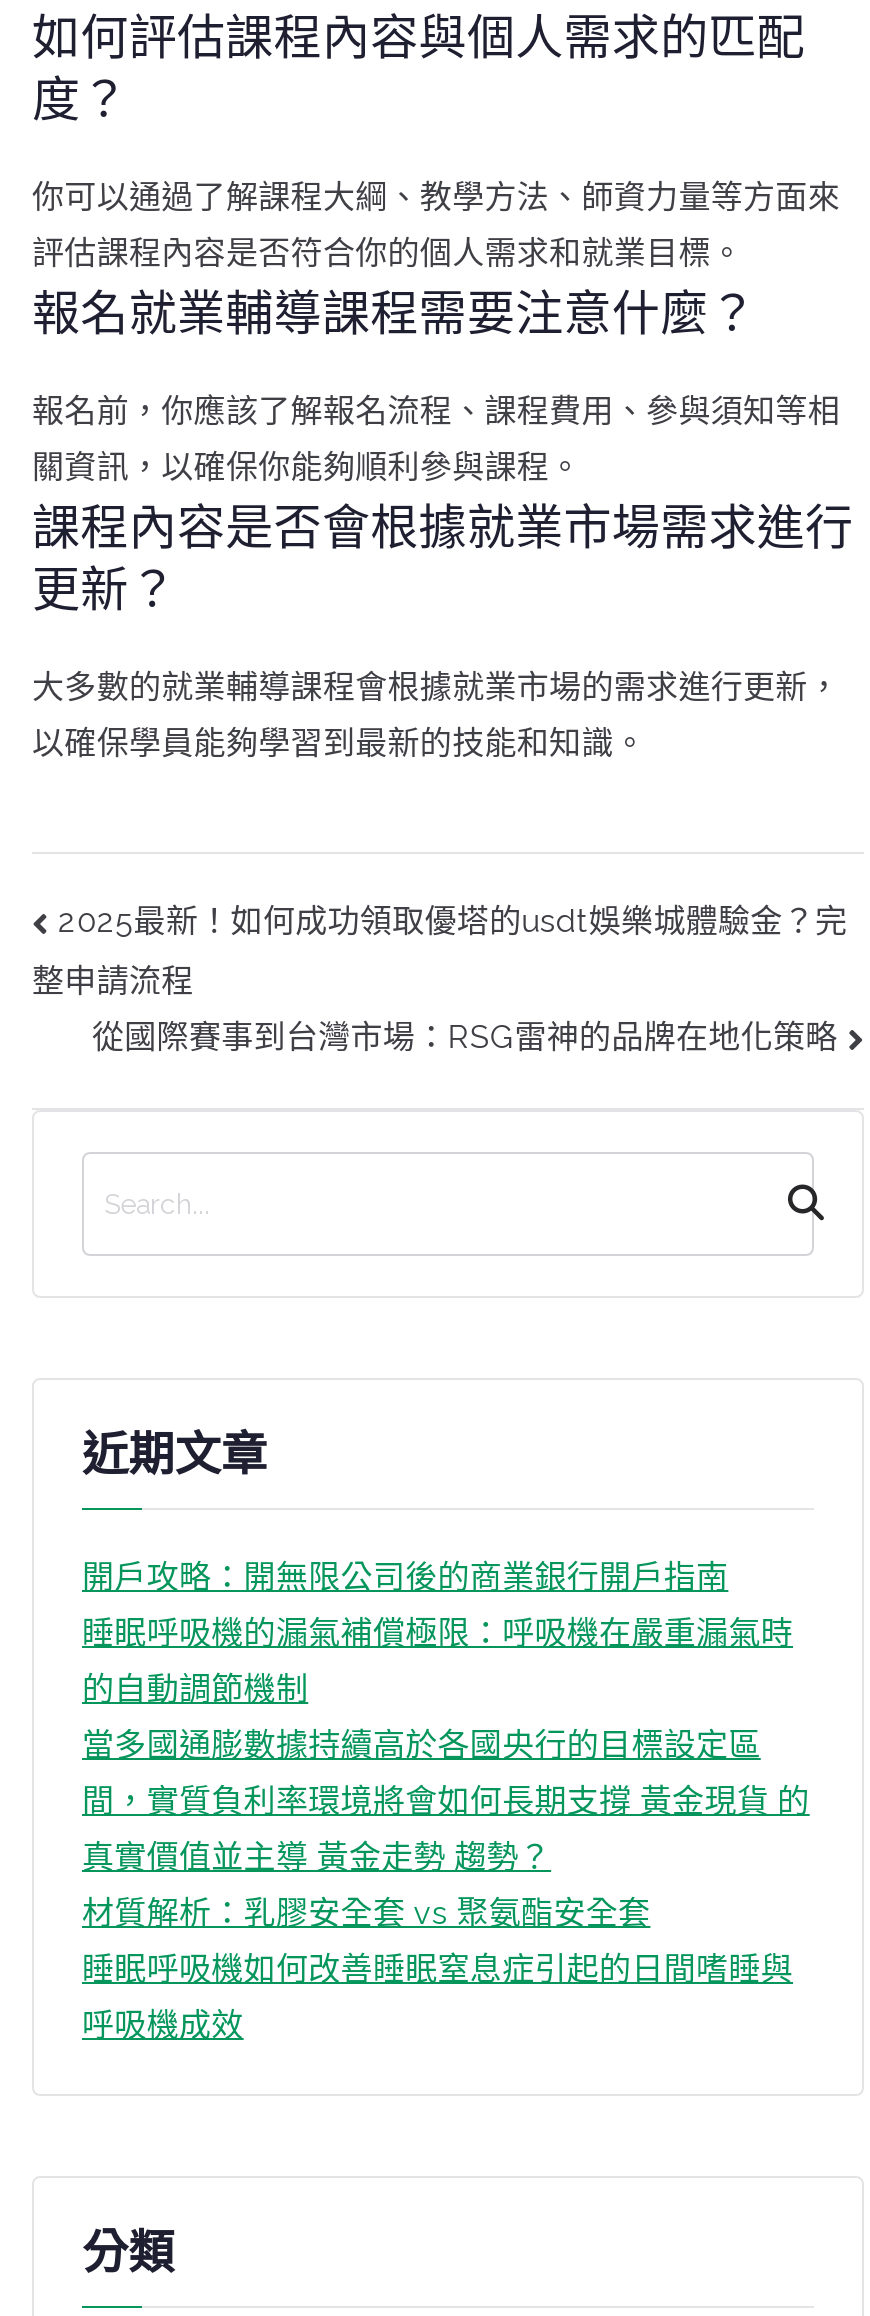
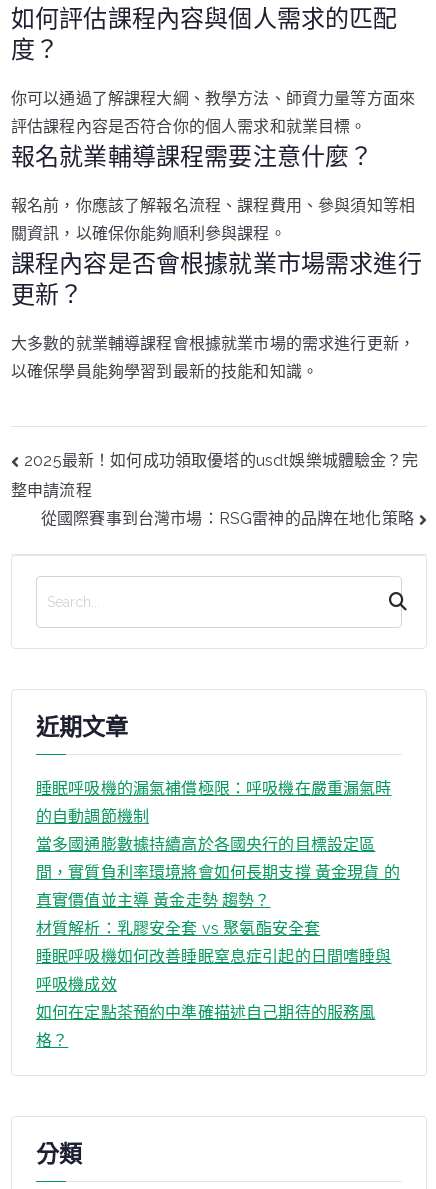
[82,1558,728,1596] 開戶攻略：開無限公司後的商業銀行開戶指南 -> none
moved [82,1614,810,2044] -> [36,779,400,994]: 睡眠呼吸機的漏氣補償極限：呼吸機在嚴重漏氣時 | 當多國通膨數據持續高於各國央行的目標設定區 | 間，實質負利率環境將會如何長期支撐 黃金現貨 的 | 真實價值並主導 黃金走勢 趨勢？ | 材質解析：乳膠安全套 vs 聚氨酯安全套 | 睡眠呼吸機如何改善睡眠窒息症引起的日間嗜睡與 | 呼吸機成效
none -> [36,1003,375,1050] 如何在定點茶預約中準確描述自己期待的服務風 | 格？

